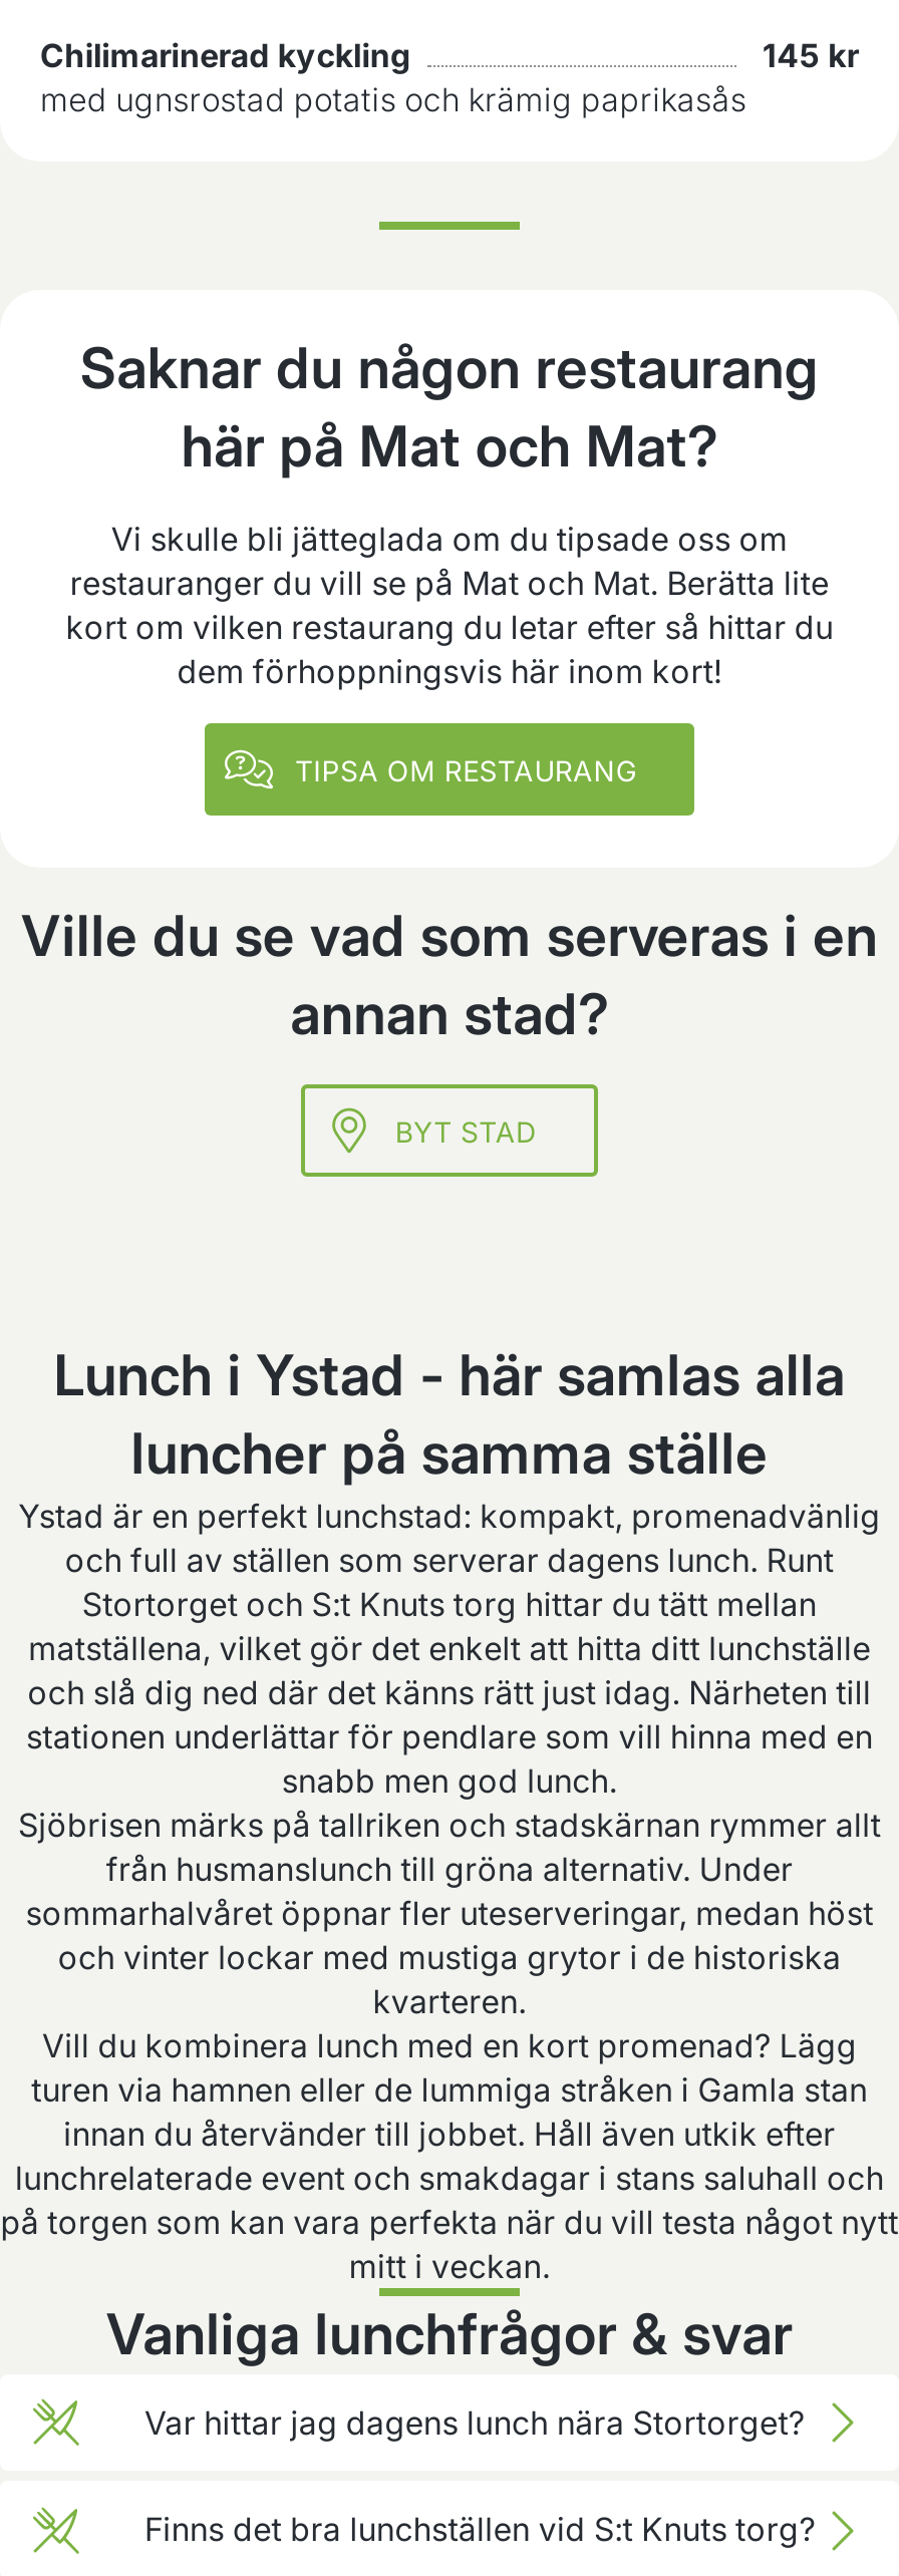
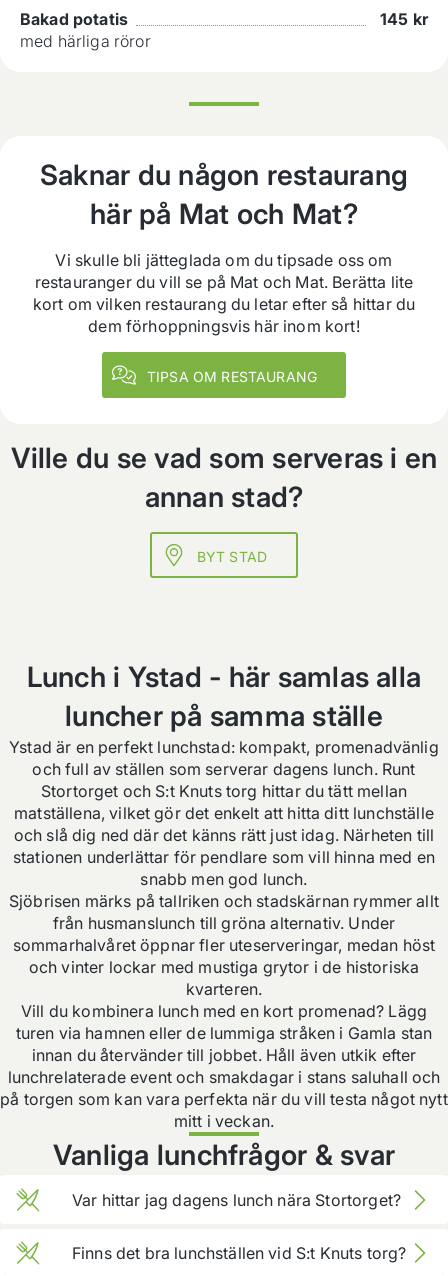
[40,35,411,75] Chilimarinerad kyckling -> [20,9,128,29] Bakad potatis
[40,79,746,119] med ugnsrostad potatis och krämig paprikasås -> [20,31,151,51] med härliga röror

